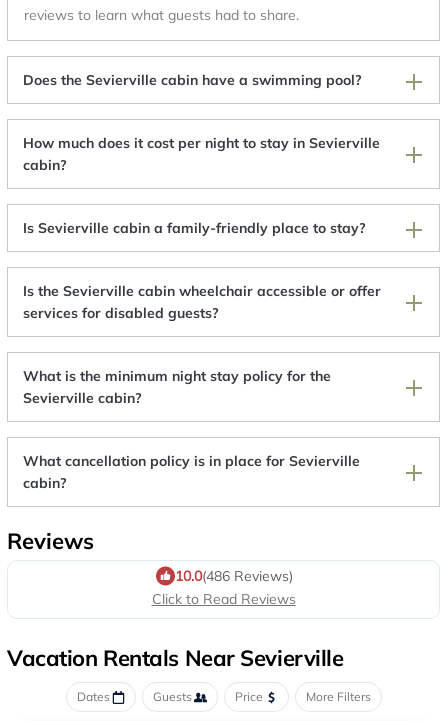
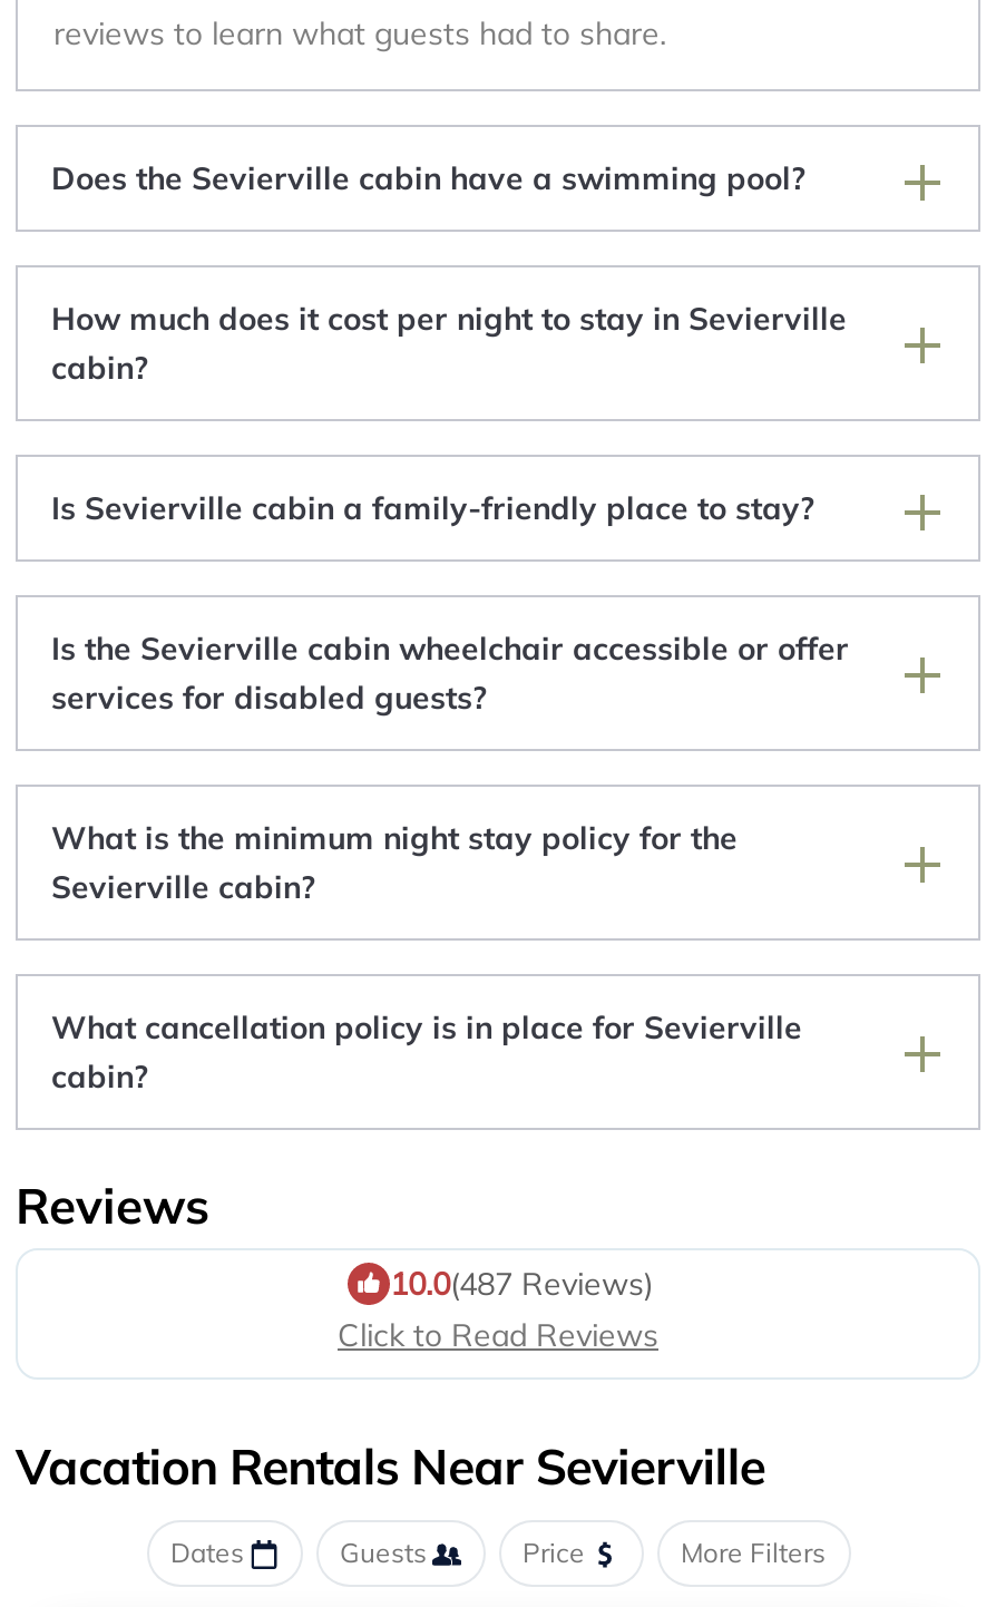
[175,567,293,585] 10.0(486 Reviews) -> [390,1264,653,1304] 10.0(487 Reviews)

